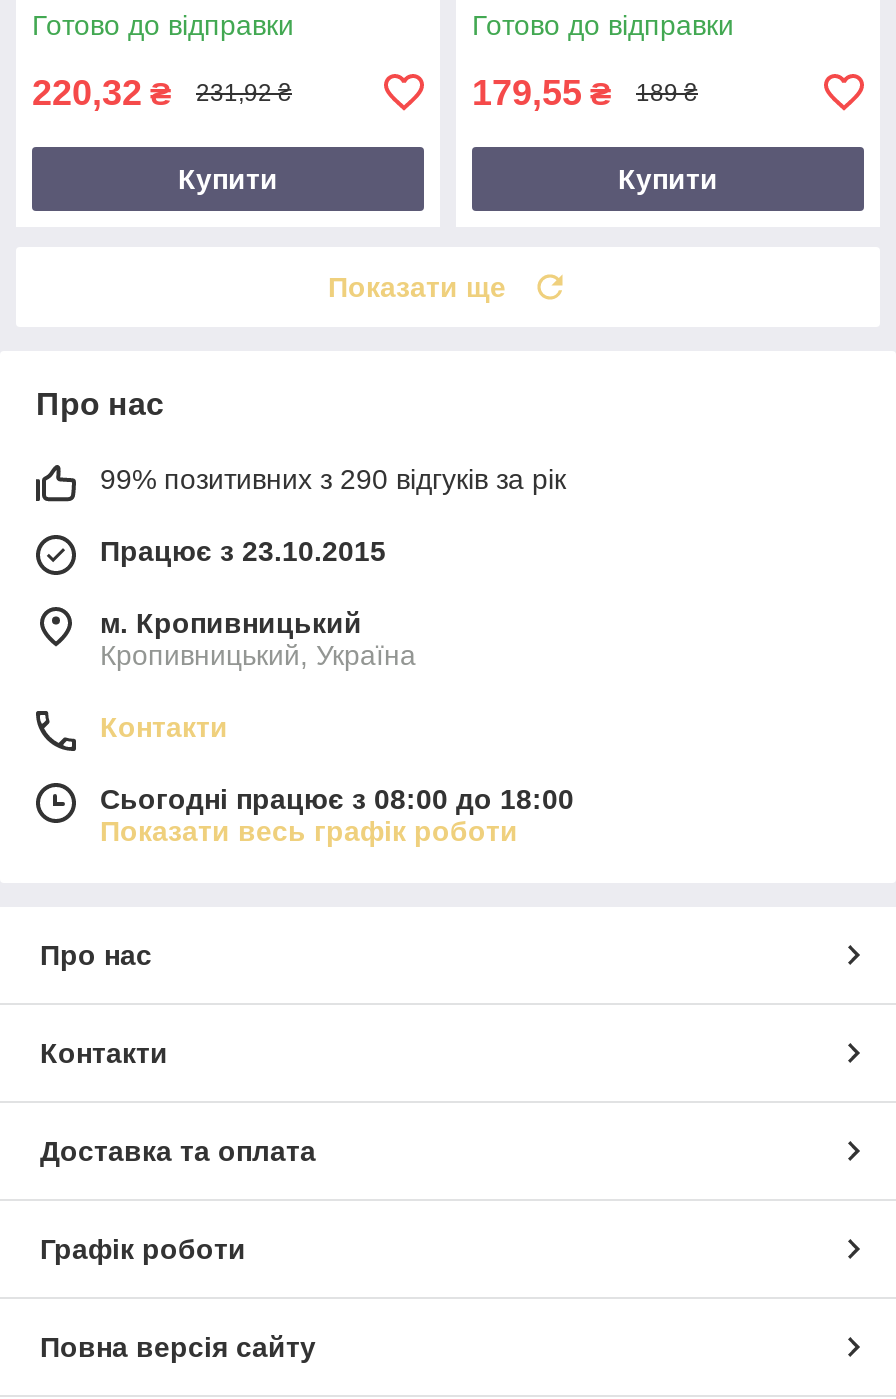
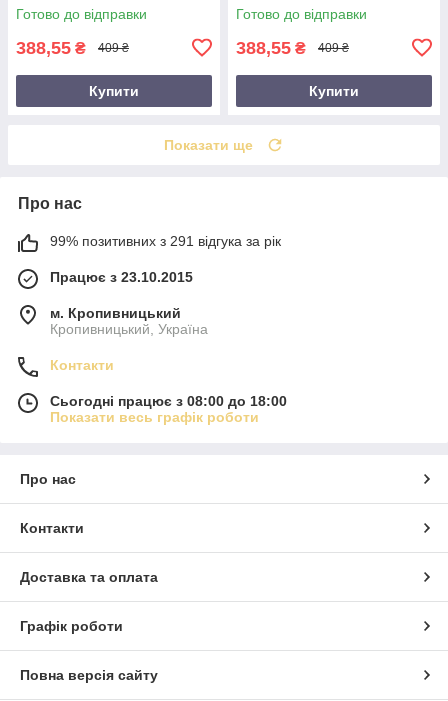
[32,73,172,113] 220,32 ₴ -> [16,38,86,58] 388,55 ₴
[196,80,292,108] 231,92 ₴ -> [98,41,129,55] 409 ₴
[472,73,612,113] 179,55 ₴ -> [236,38,306,58] 388,55 ₴
[636,80,698,108] 189 ₴ -> [318,41,349,55] 409 ₴
[100,463,566,495] 99% позитивних з 290 відгуків за рік -> [50,233,281,249] 99% позитивних з 291 відгука за рік

